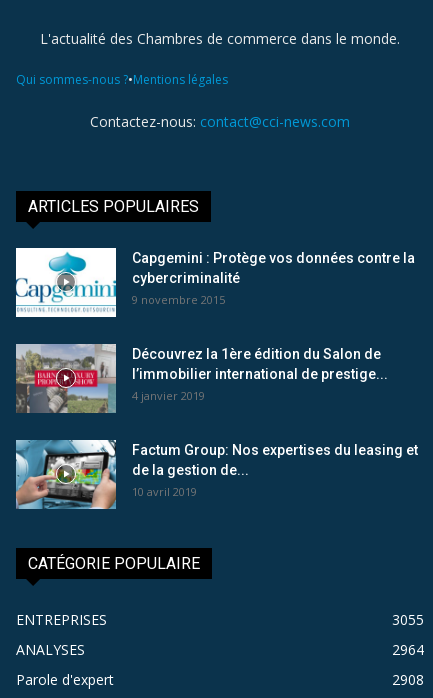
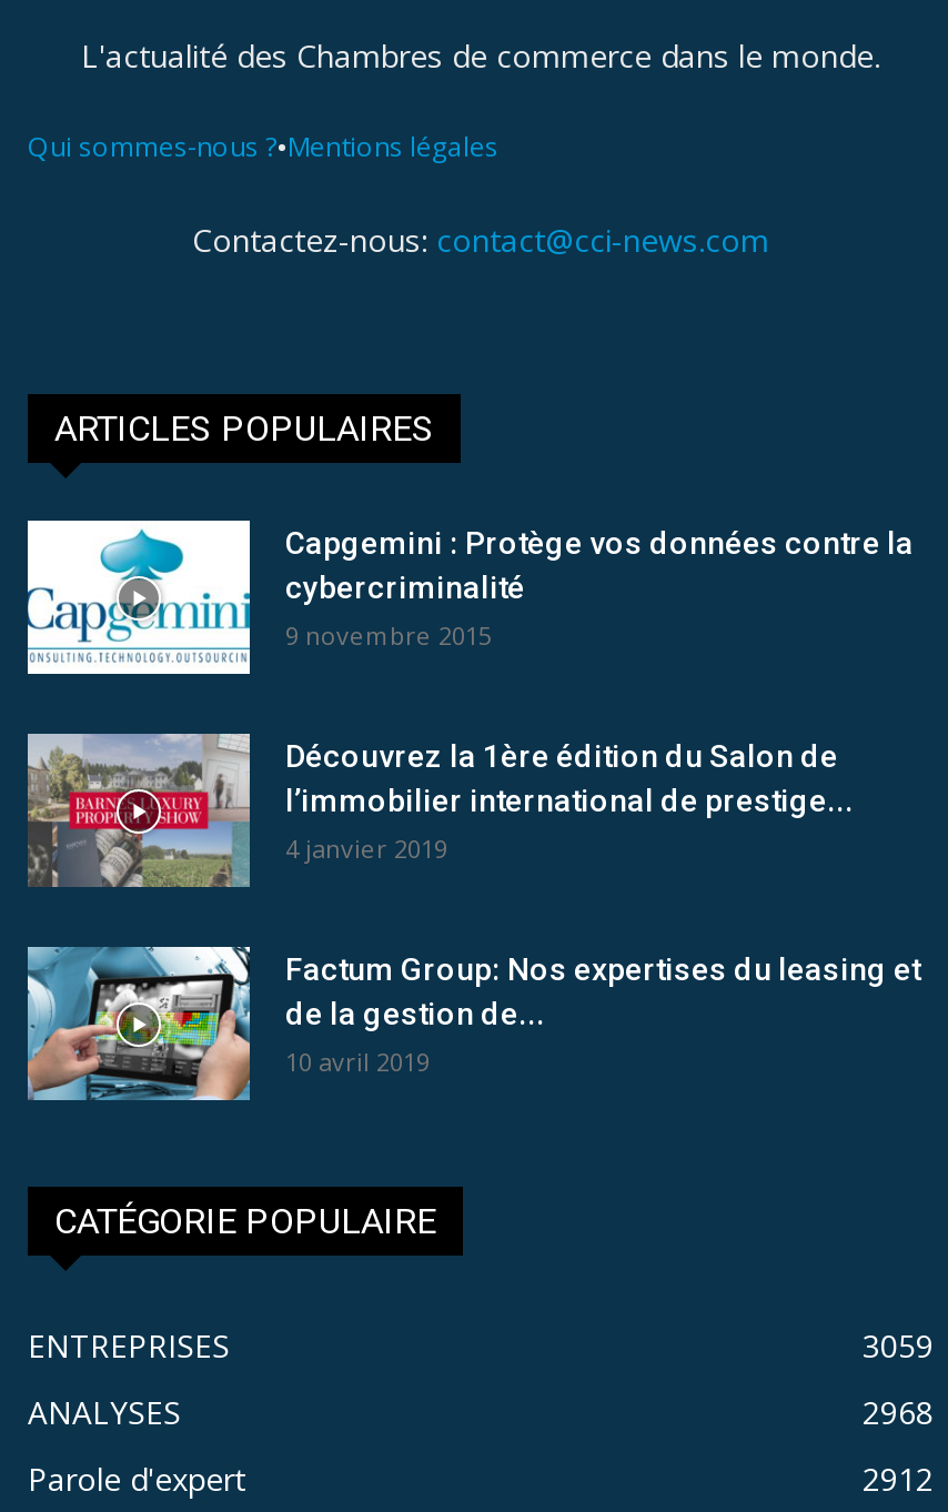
[392,610,424,629] 3055 -> [863,1325,934,1367] 3059
[392,640,424,659] 2964 -> [863,1392,934,1434] 2968
[392,670,424,689] 2908 -> [863,1458,934,1501] 2912

